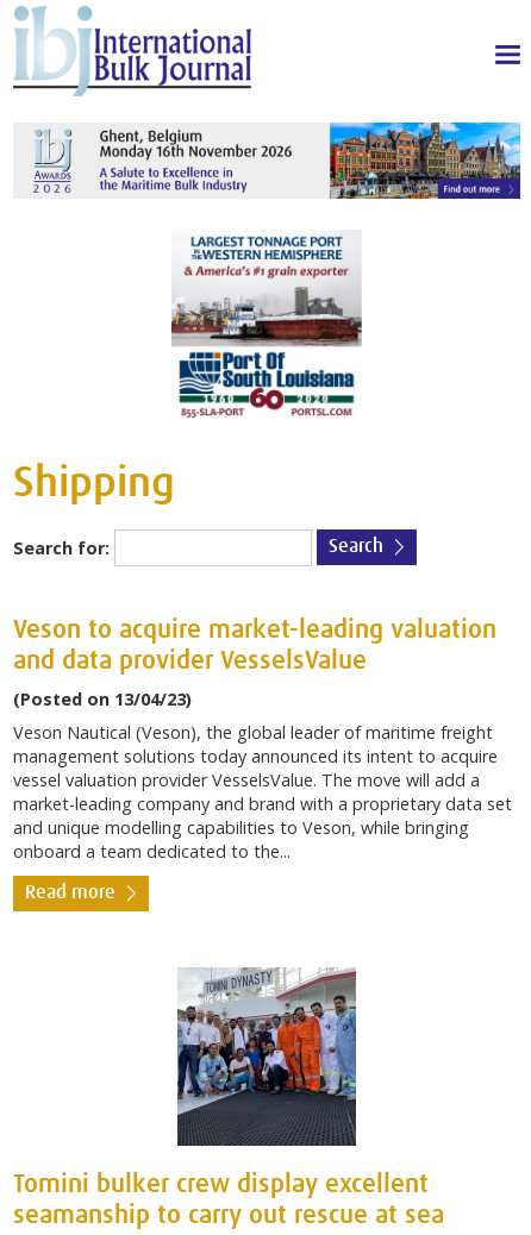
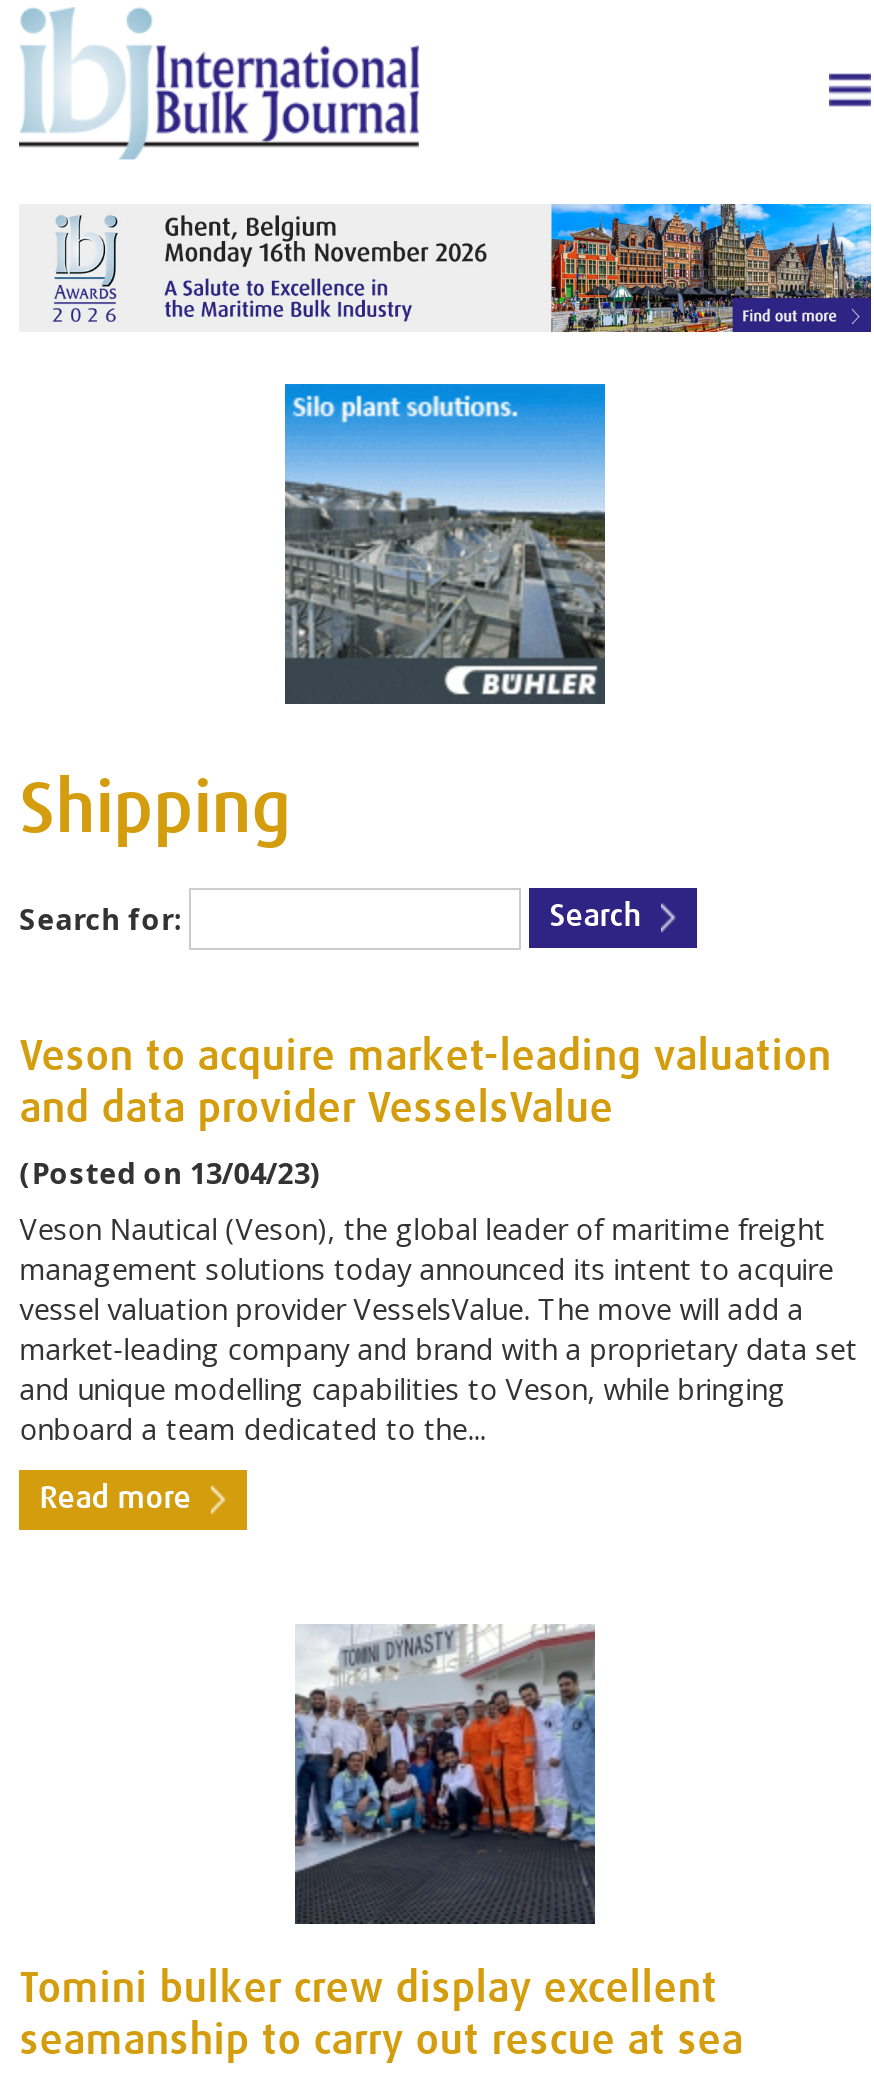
[171,230,362,420] [image] -> [283,382,607,706] [image]

